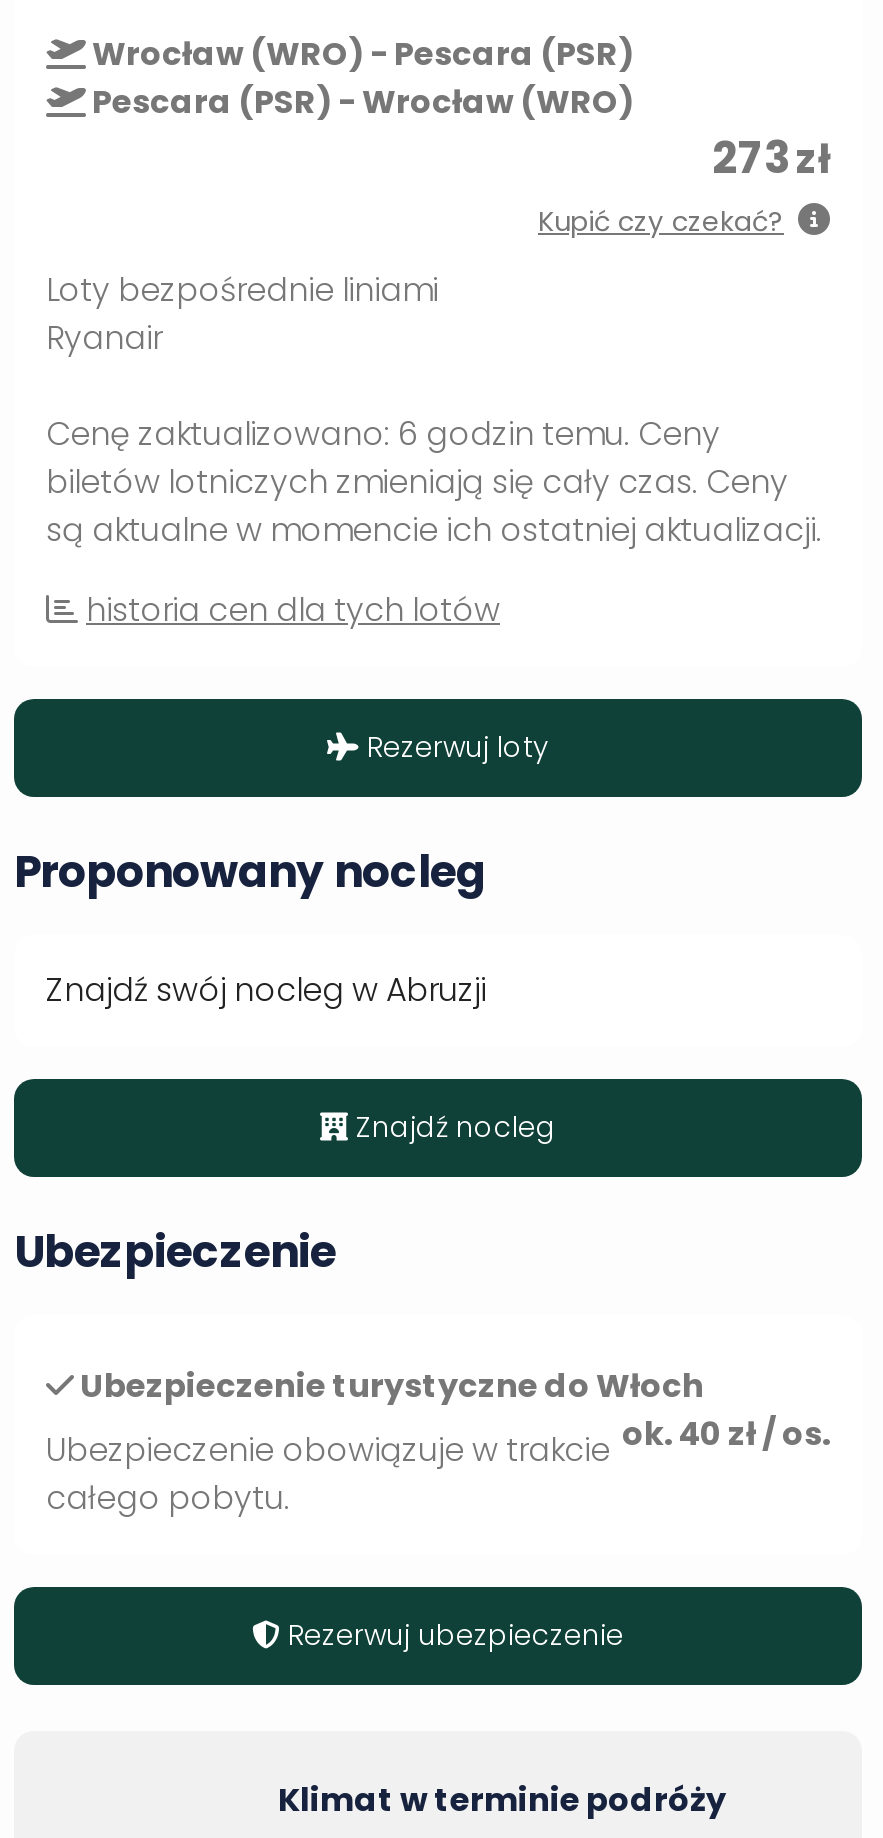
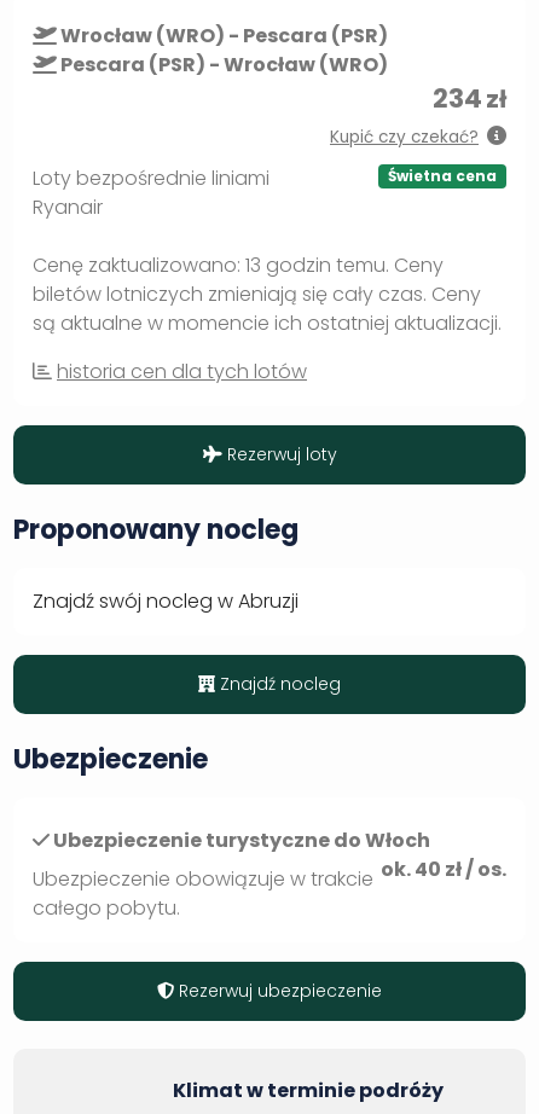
[712,127,830,189] 273 zł -> [433,80,506,117] 234 zł
[46,411,720,457] Cenę zaktualizowano: 6 godzin temu. Ceny -> [33,166,497,279] Świetna cena | Cenę zaktualizowano: 13 godzin temu. Ceny

